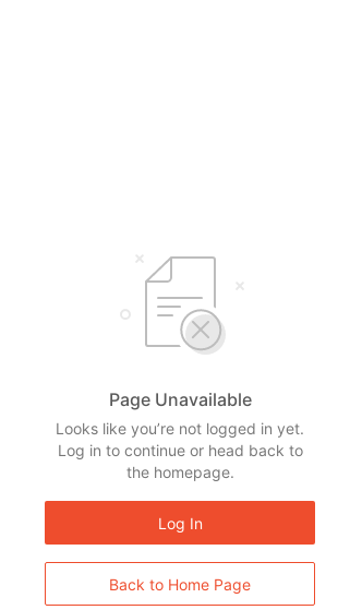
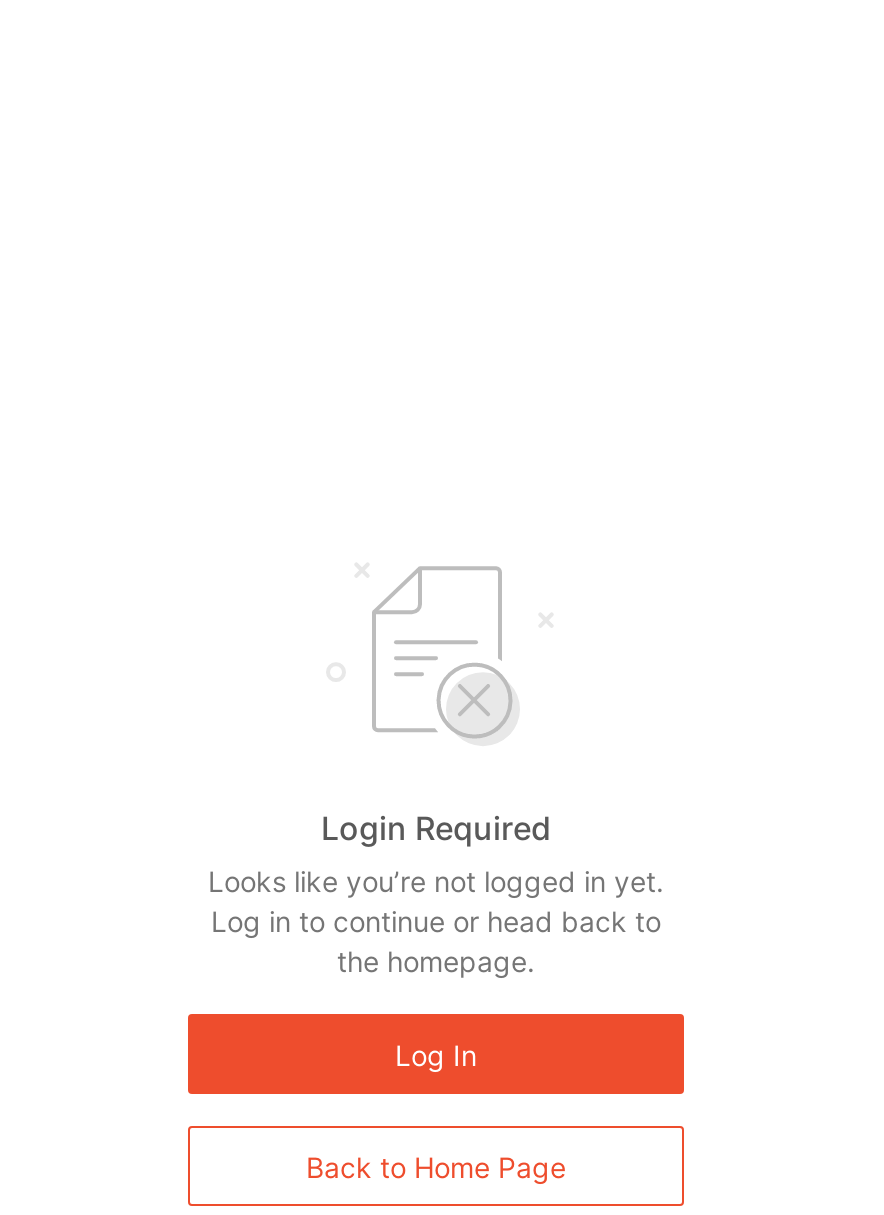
[108,388,251,410] Page Unavailable -> [321,808,551,848] Login Required

